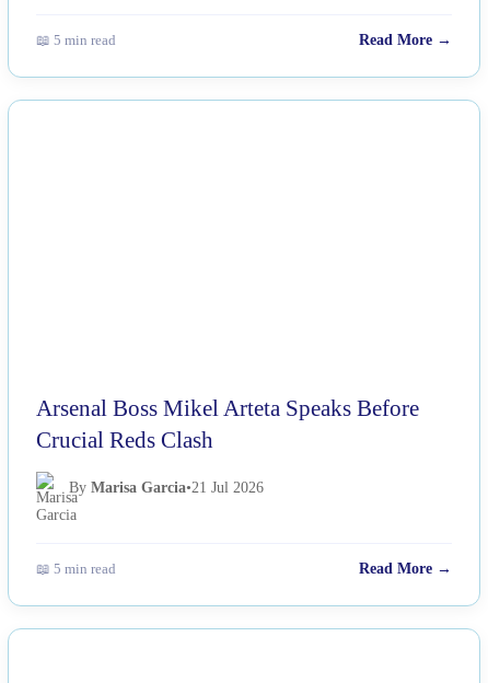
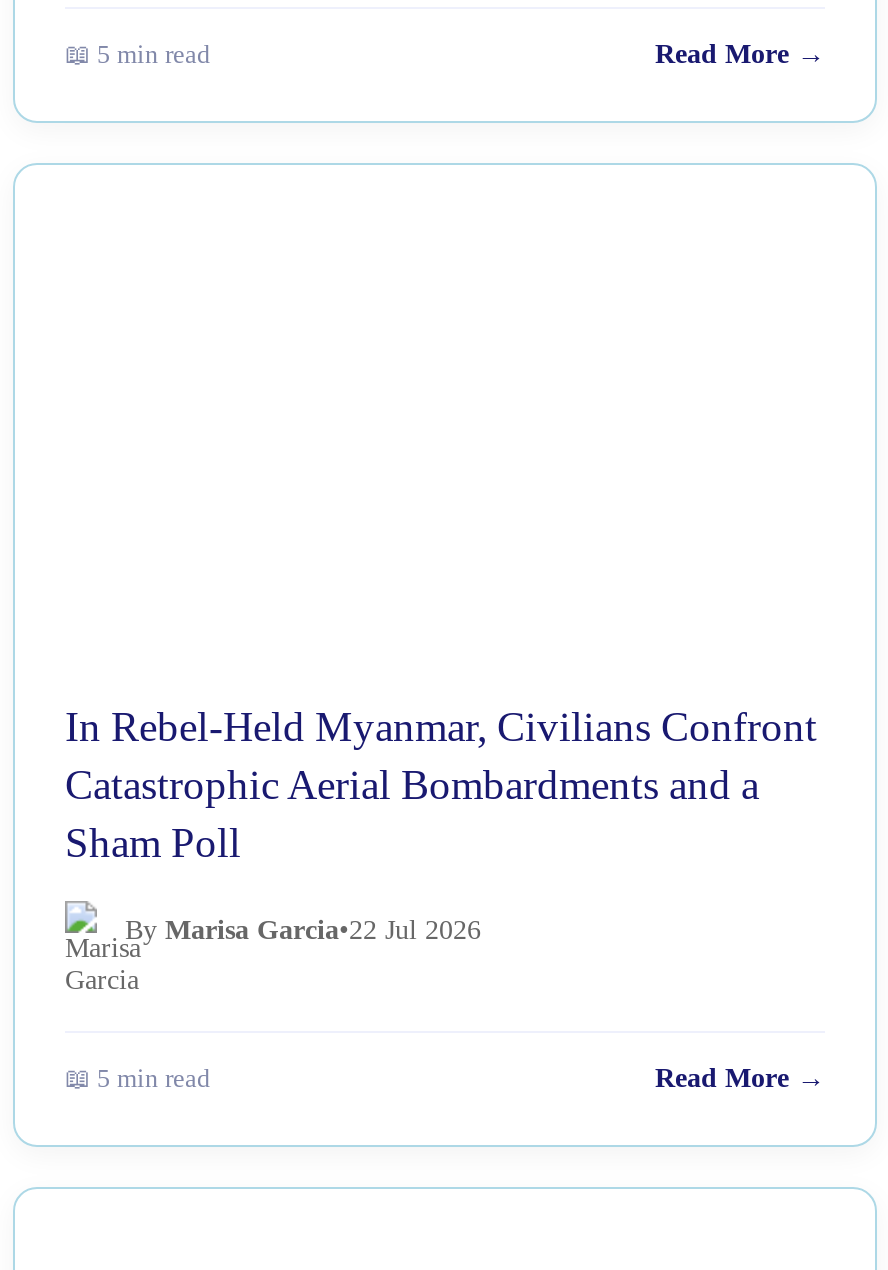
[36,395,419,452] Arsenal Boss Mikel Arteta Speaks Before | Crucial Reds Clash -> [65,702,817,864] In Rebel-Held Myanmar, Civilians Confront | Catastrophic Aerial Bombardments and a | Sham Poll
[69,479,264,496] By Marisa Garcia•21 Jul 2026 -> [125,914,481,944] By Marisa Garcia•22 Jul 2026

